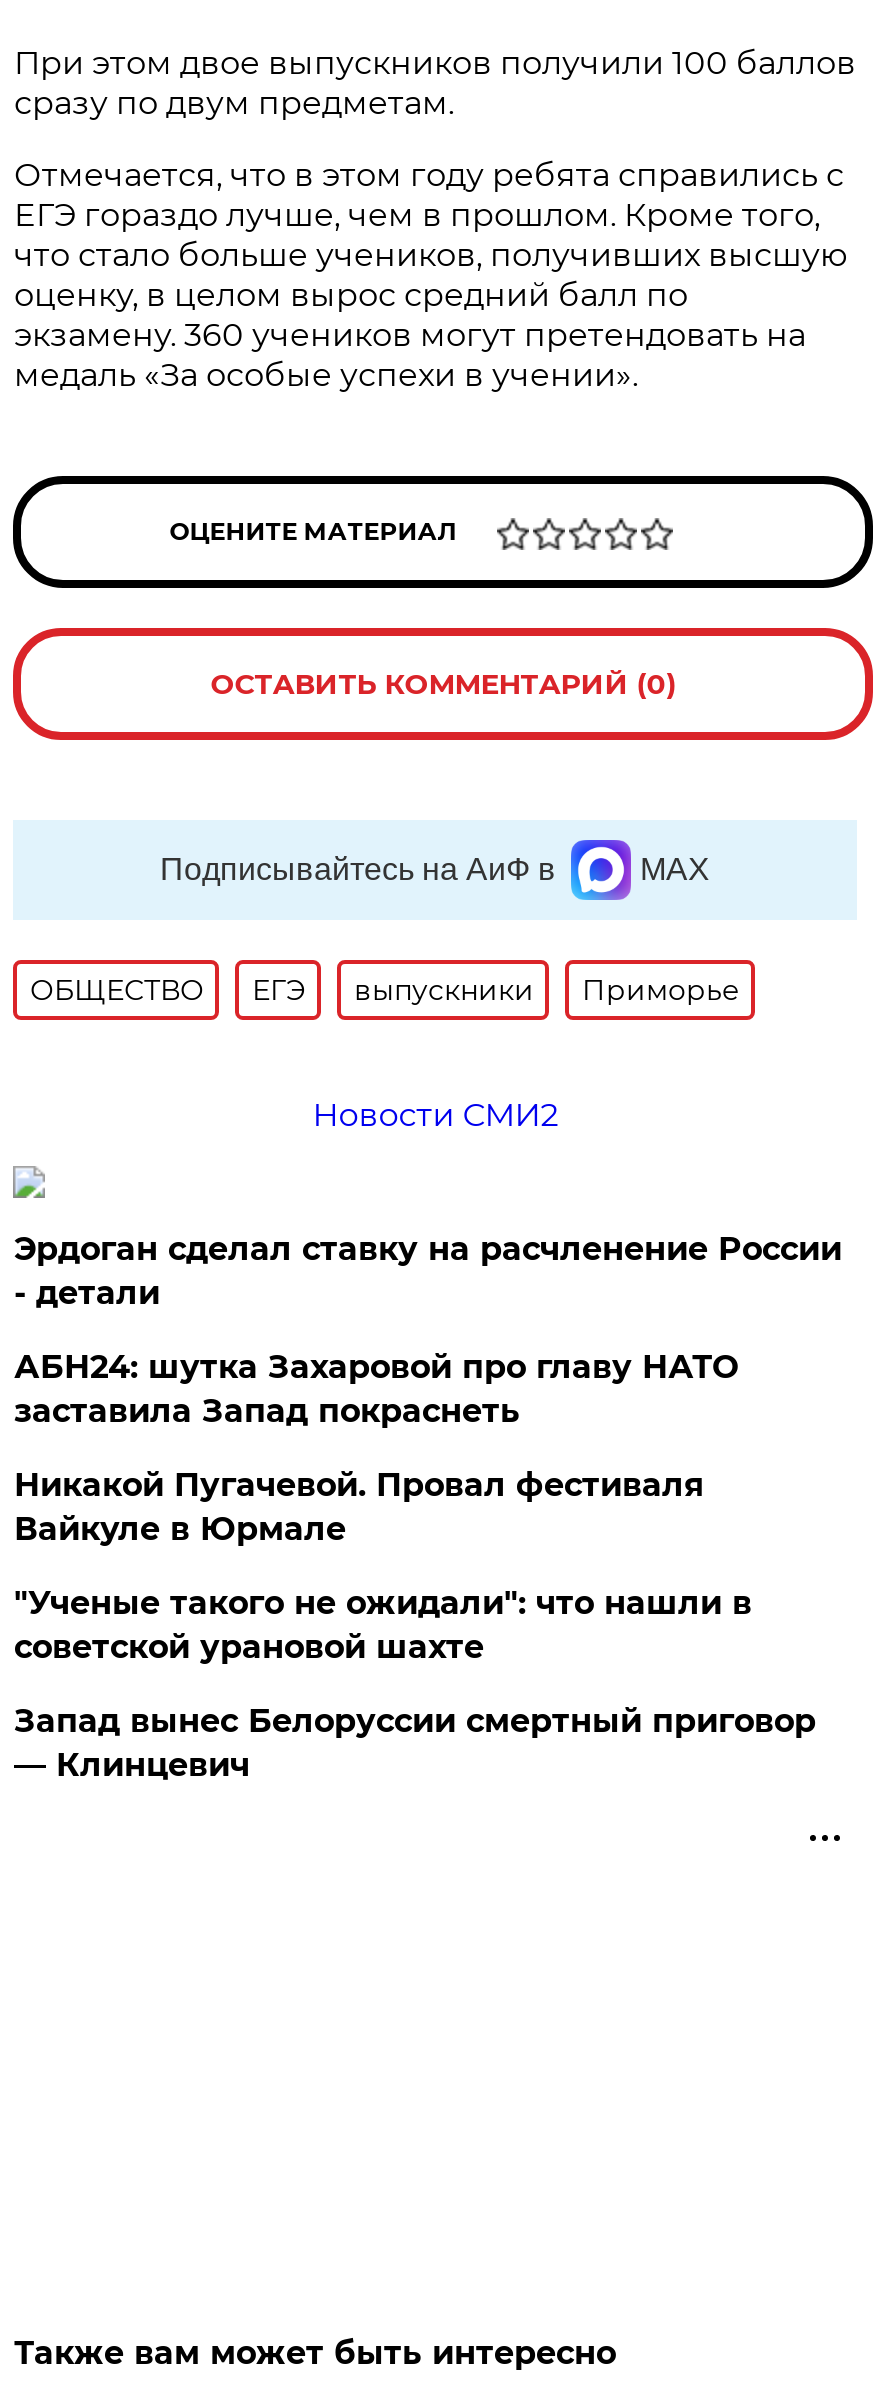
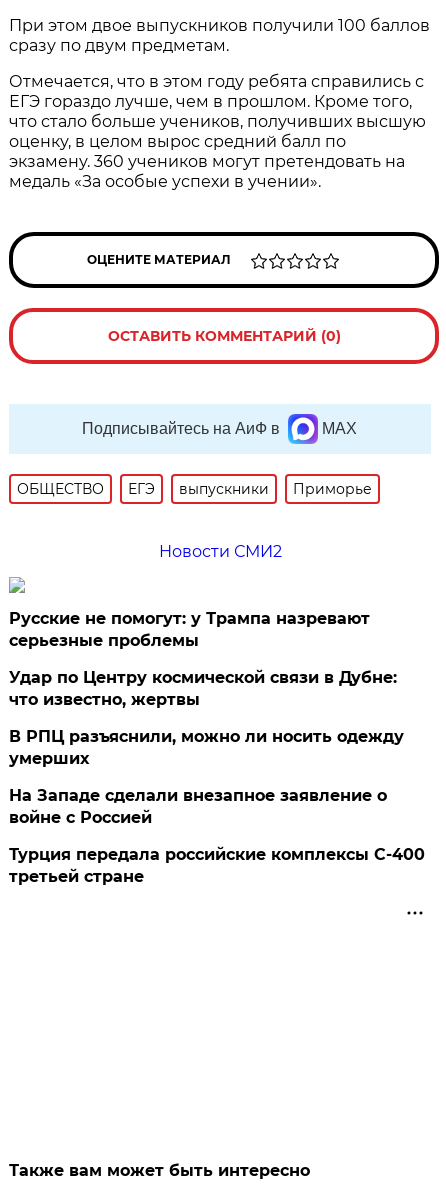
[14,1230,842,1312] Эрдоган сделал ставку на расчленение России | - детали -> [9,609,370,650] Русские не помогут: у Трампа назревают | серьезные проблемы
[14,1348,738,1430] АБН24: шутка Захаровой про главу НАТО | заставила Запад покраснеть -> [9,668,397,709] Удар по Центру космической связи в Дубне: | что известно, жертвы
[14,1466,704,1548] Никакой Пугачевой. Провал фестиваля | Вайкуле в Юрмале -> [9,727,404,768] В РПЦ разъяснили, можно ли носить одежду | умерших
[14,1584,752,1666] "Ученые такого не ожидали": что нашли в | советской урановой шахте -> [9,786,387,827] На Западе сделали внезапное заявление о | войне с Россией
[14,1702,816,1784] Запад вынес Белоруссии смертный приговор | — Клинцевич -> [9,845,425,886] Турция передала российские комплексы С-400 | третьей стране

